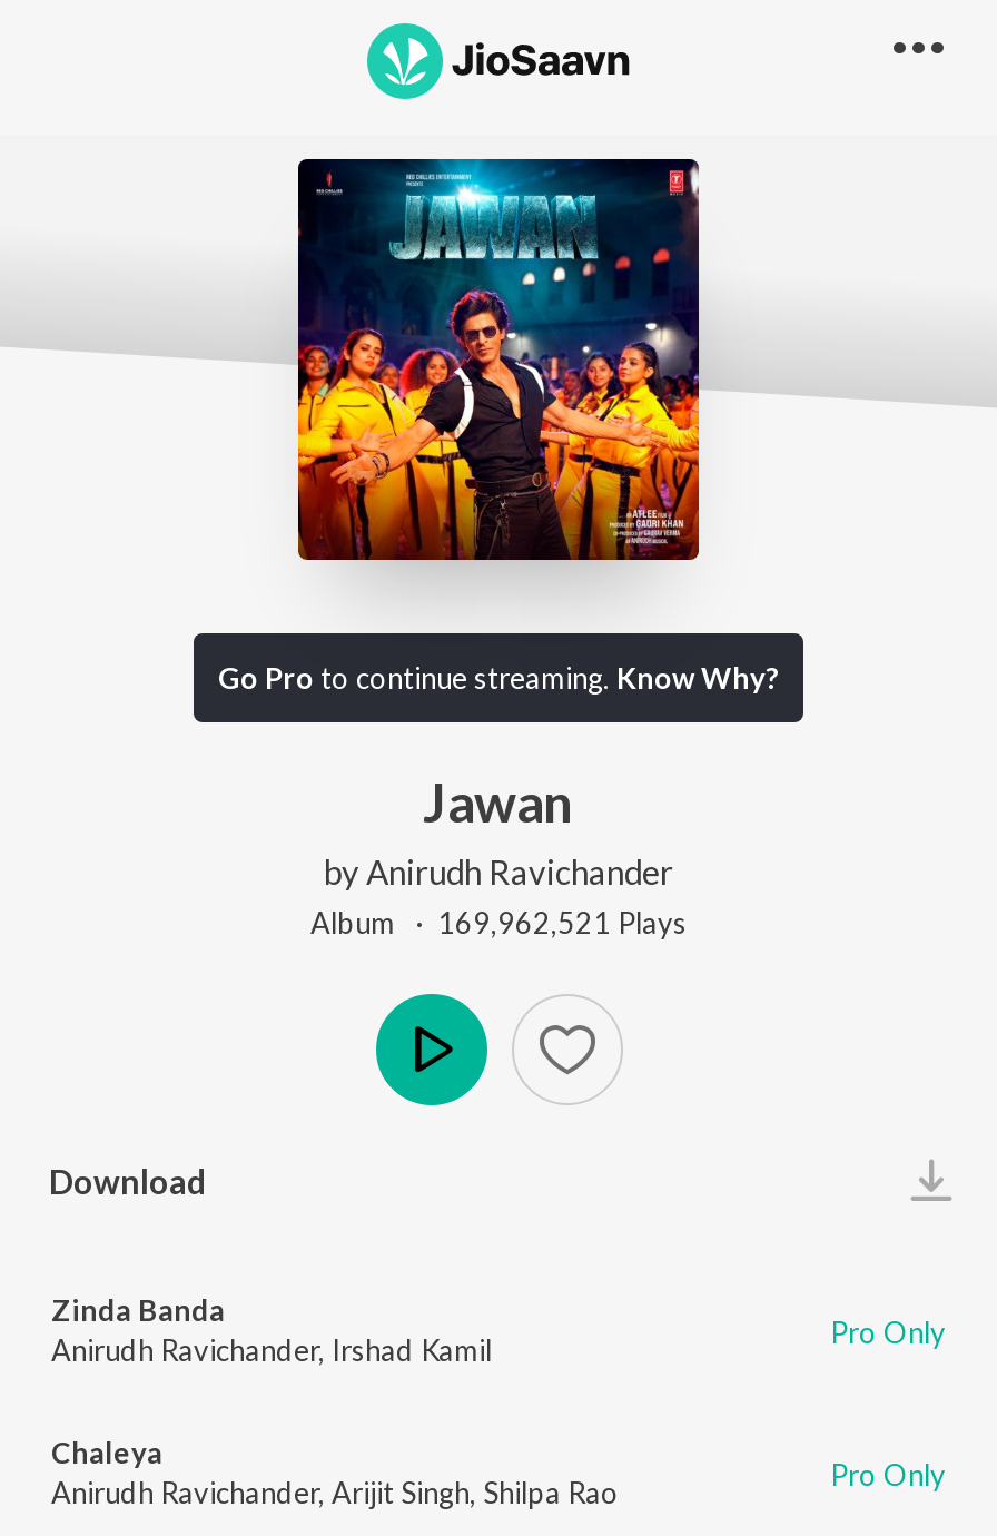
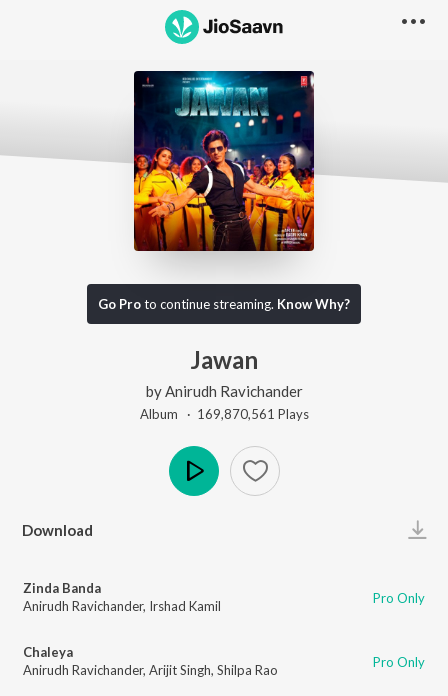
[310,904,687,939] Album · 169,962,521 Plays -> [139,405,308,421] Album · 169,870,561 Plays

